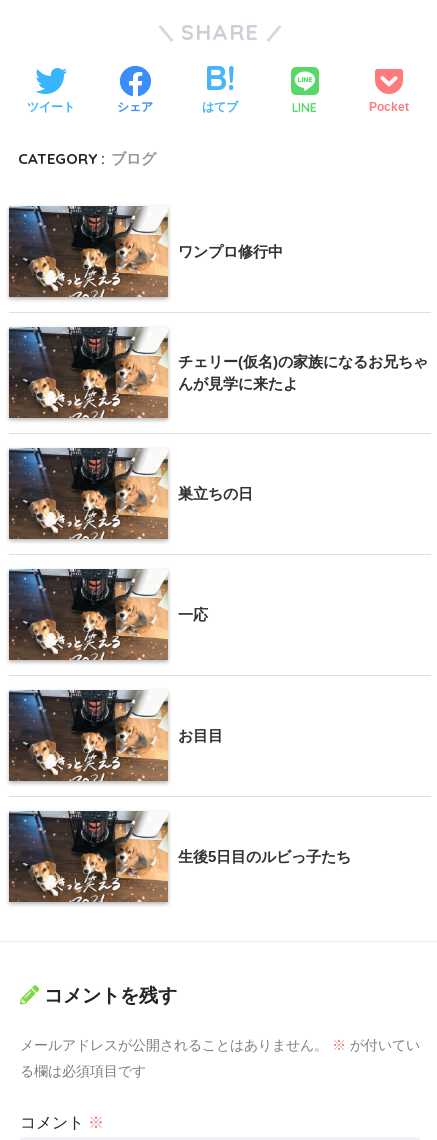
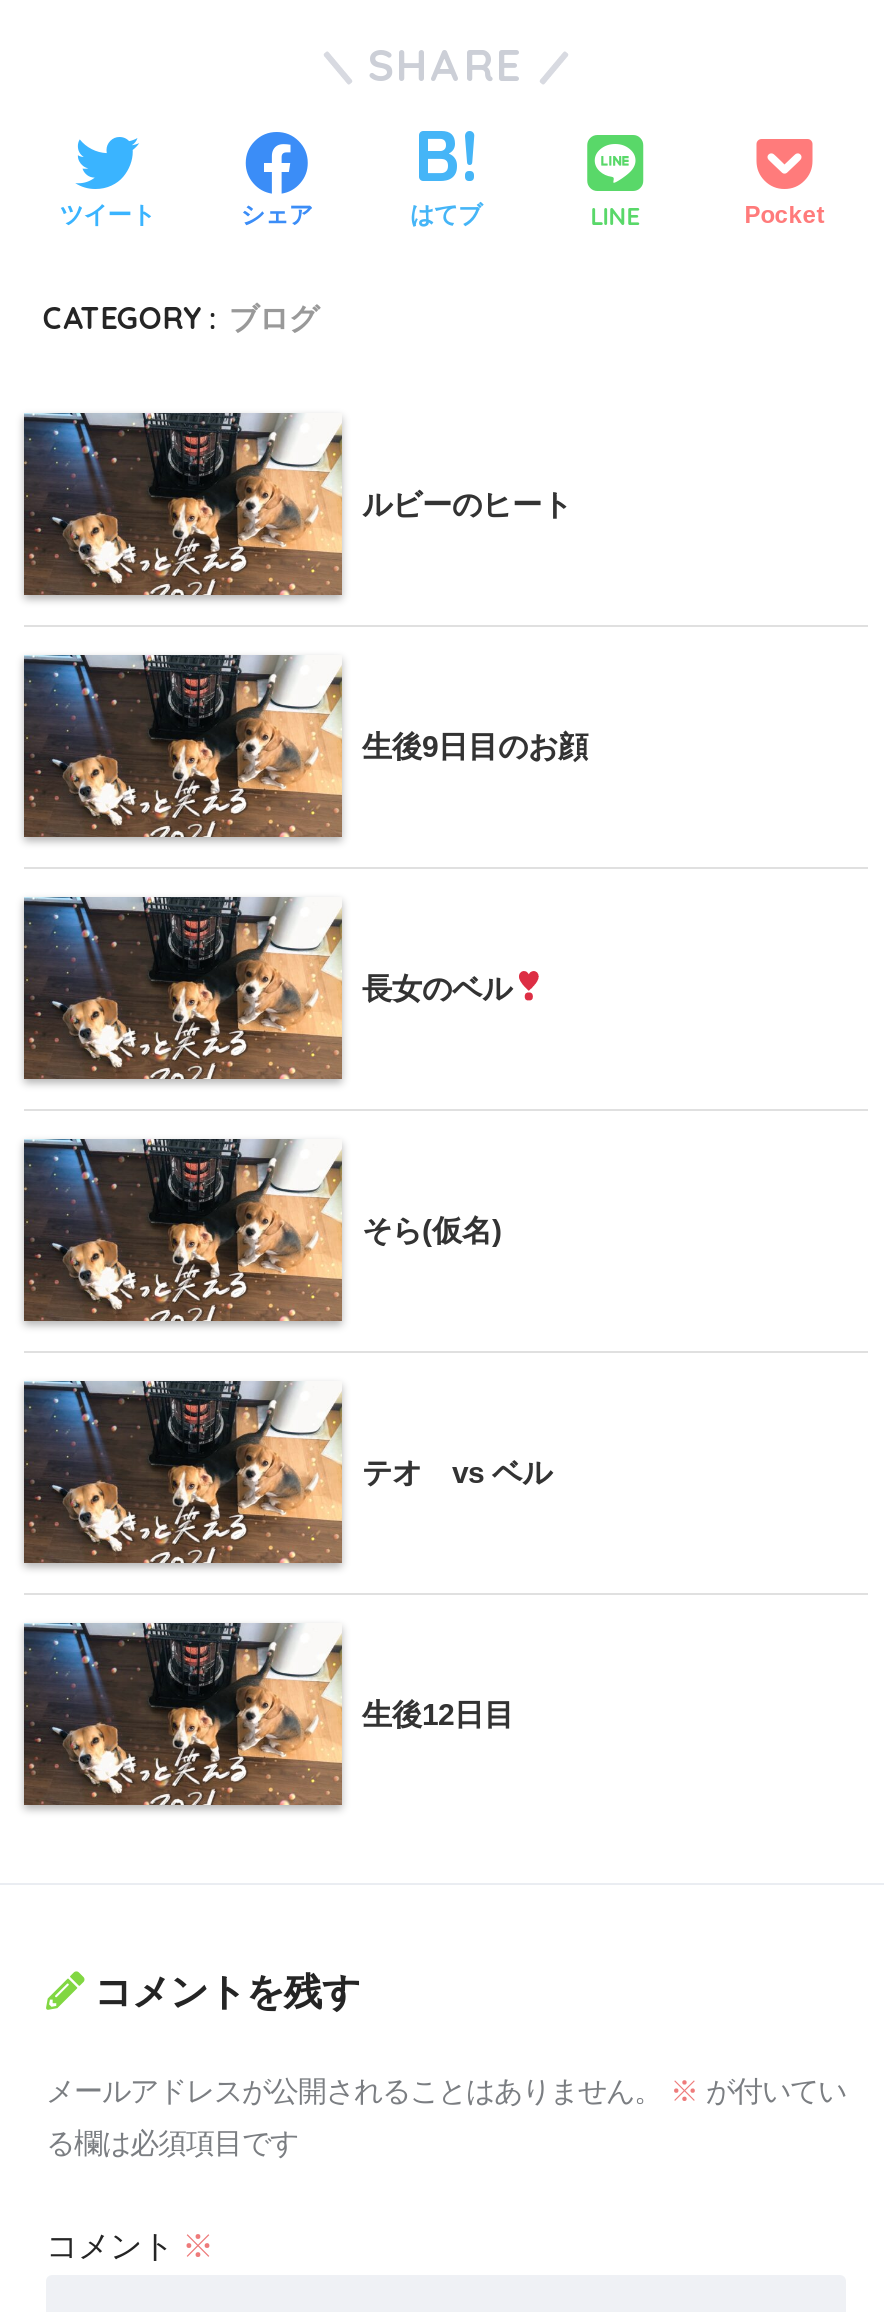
[178,242,283,259] ワンプロ修行中 -> [362,486,572,520] ルビーのヒート
[178,352,428,391] チェリー(仮名)の家族になるお兄ちゃ | んが見学に来たよ -> [362,728,588,762] 生後9日目のお顔
[178,484,253,501] 巣立ちの日 -> [362,970,512,1004] 長女のベル
[178,605,208,622] 一応 -> [362,1212,502,1246] そら(仮名)
[178,726,223,743] お目目 -> [362,1454,552,1488] テオ vs ベル
[178,847,351,864] 生後5日目のルビっ子たち -> [362,1696,514,1730] 生後12日目

